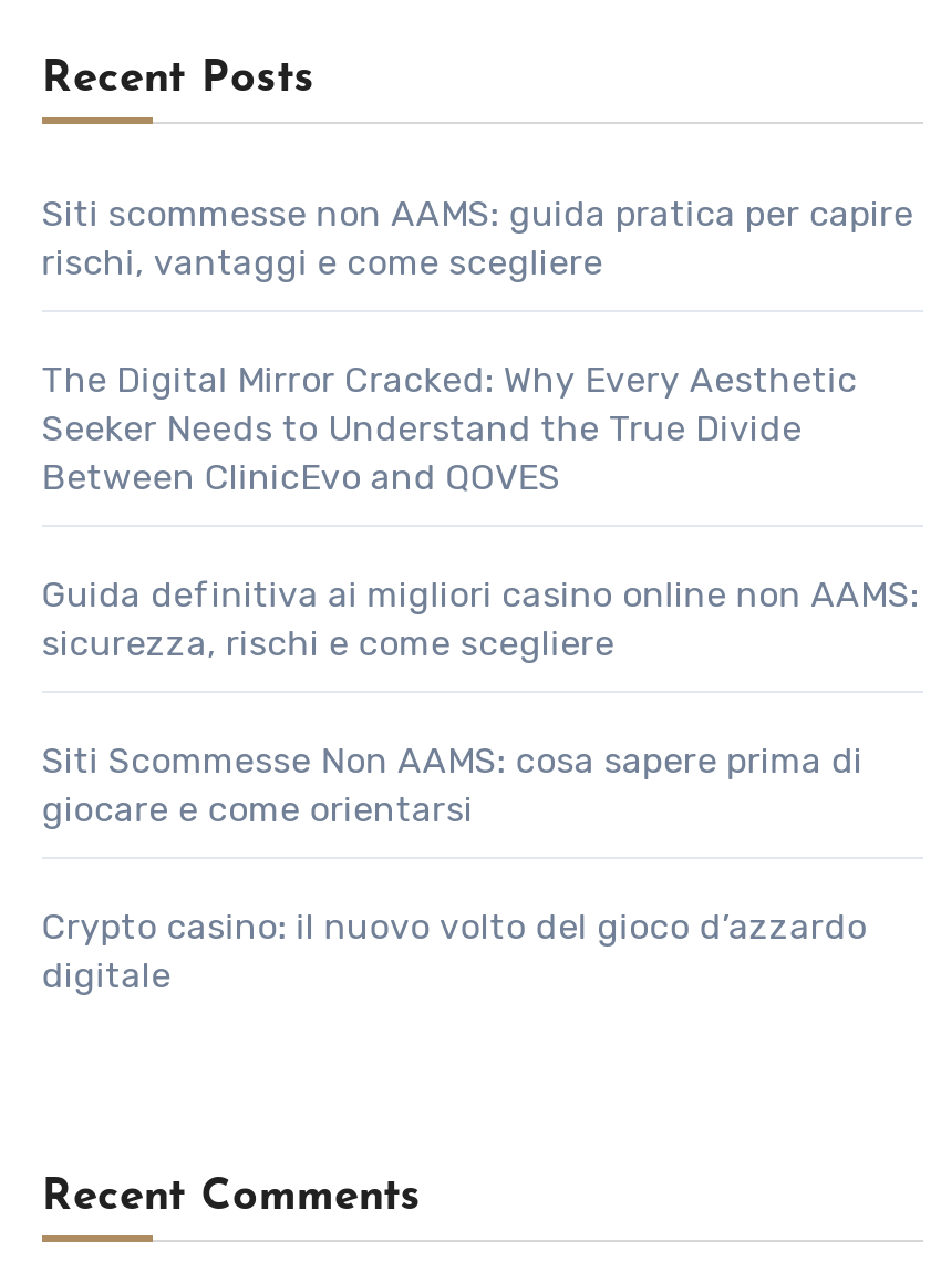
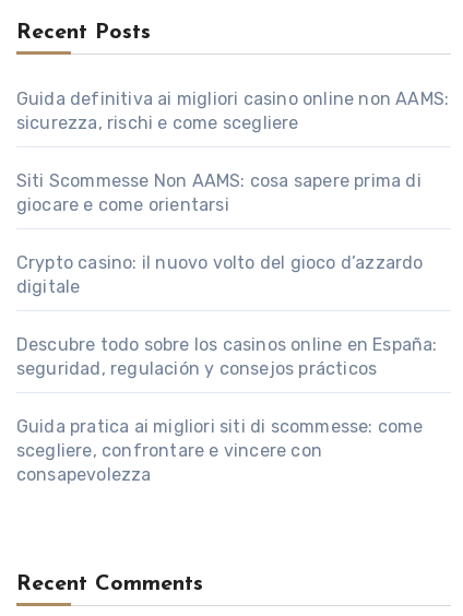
[42,194,914,499] Siti scommesse non AAMS: guida pratica per capire | rischi, vantaggi e come scegliere | The Digital Mirror Cracked: Why Every Aesthetic | Seeker Needs to Understand the True Divide | Between ClinicEvo and QOVES -> none
moved [42,574,919,997] -> [16,89,449,298]: Guida definitiva ai migliori casino online non AAMS: | sicurezza, rischi e come scegliere | Siti Scommesse Non AAMS: cosa sapere prima di | giocare e come orientarsi | Crypto casino: il nuovo volto del gioco d’azzardo | digitale
none -> [16,335,437,485] Descubre todo sobre los casinos online en España: | seguridad, regulación y consejos prácticos | Guida pratica ai migliori siti di scommesse: come | scegliere, confrontare e vincere con | consapevolezza

